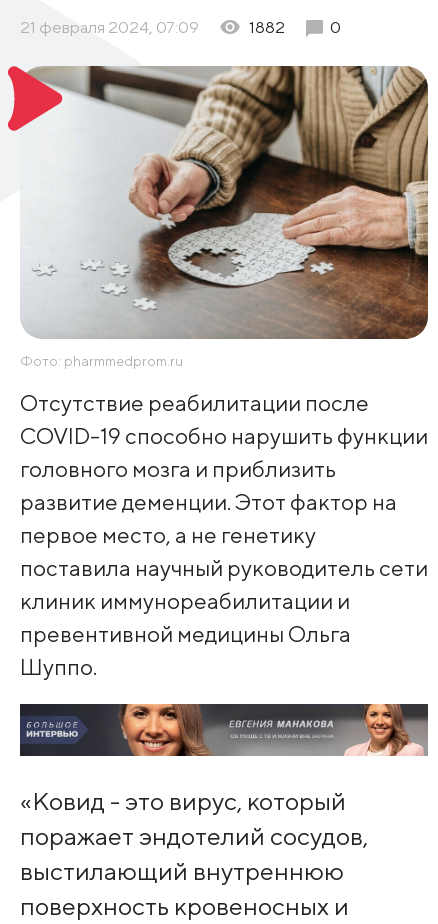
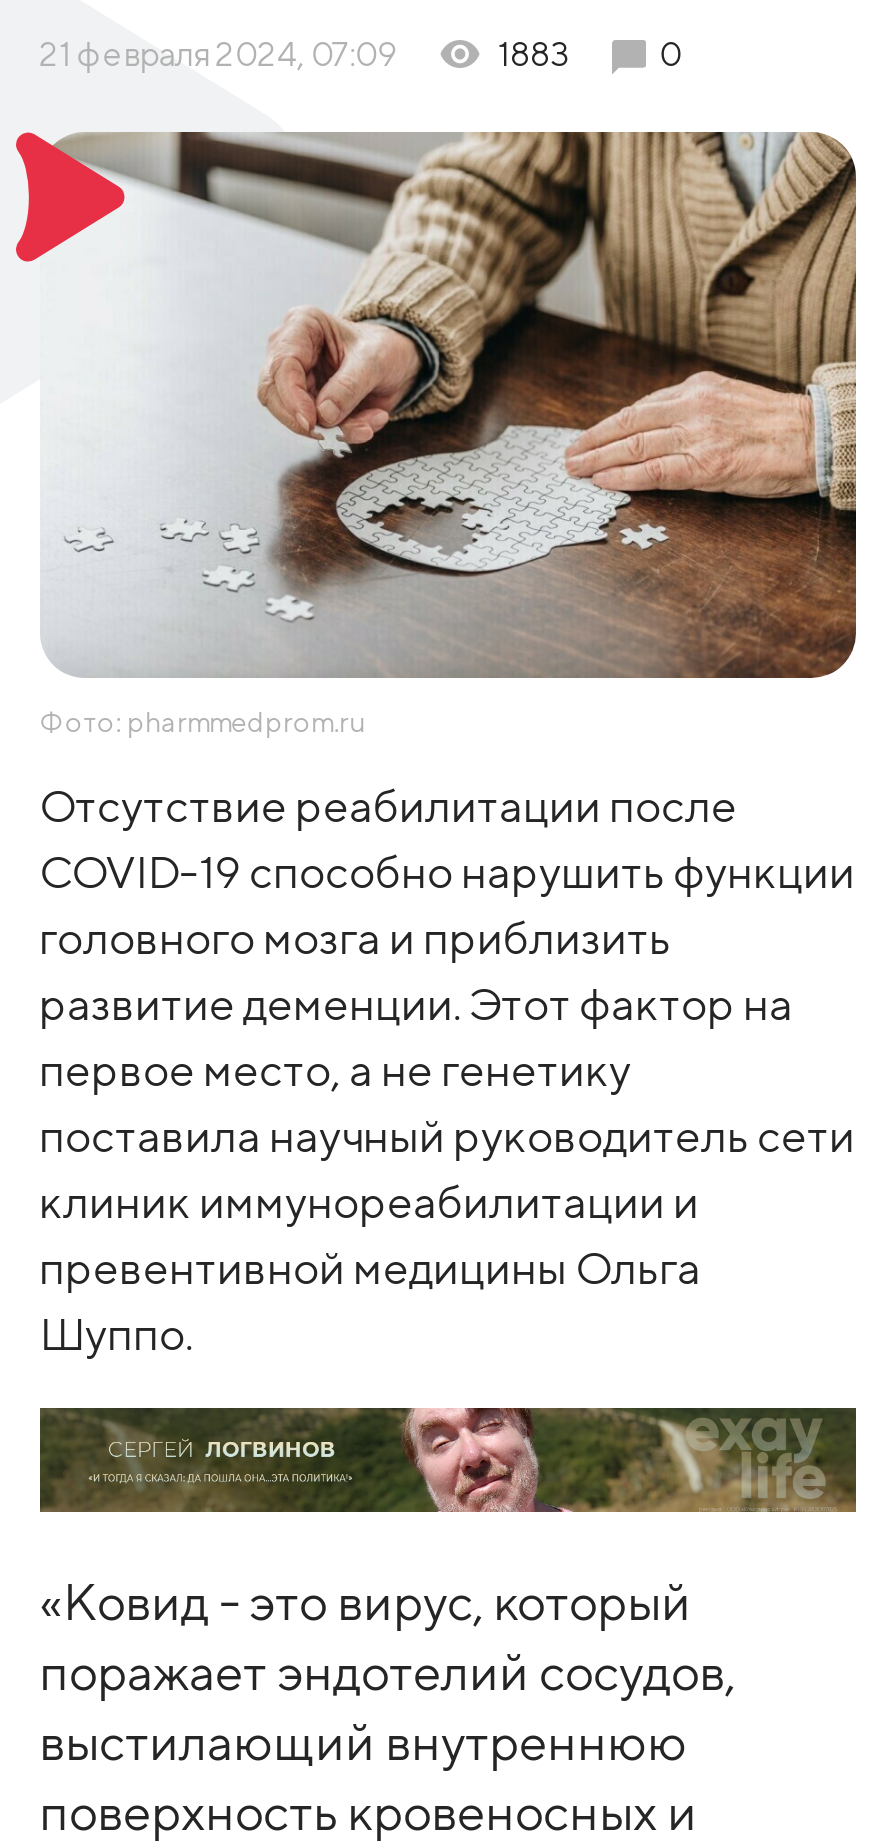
[249,17,285,37] 1882 -> [498,34,570,74] 1883
[20,703,428,757] [image] -> [40,1406,858,1514] [image]

